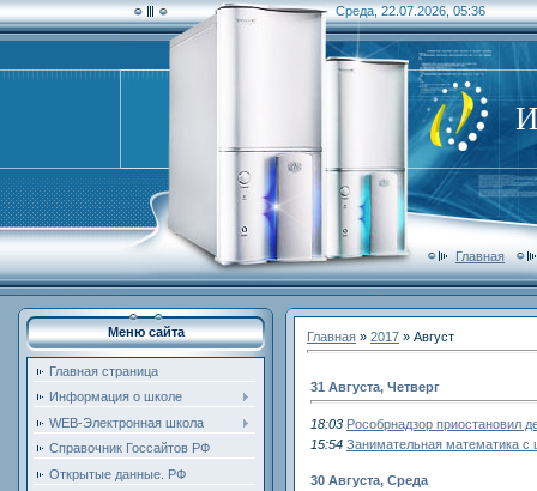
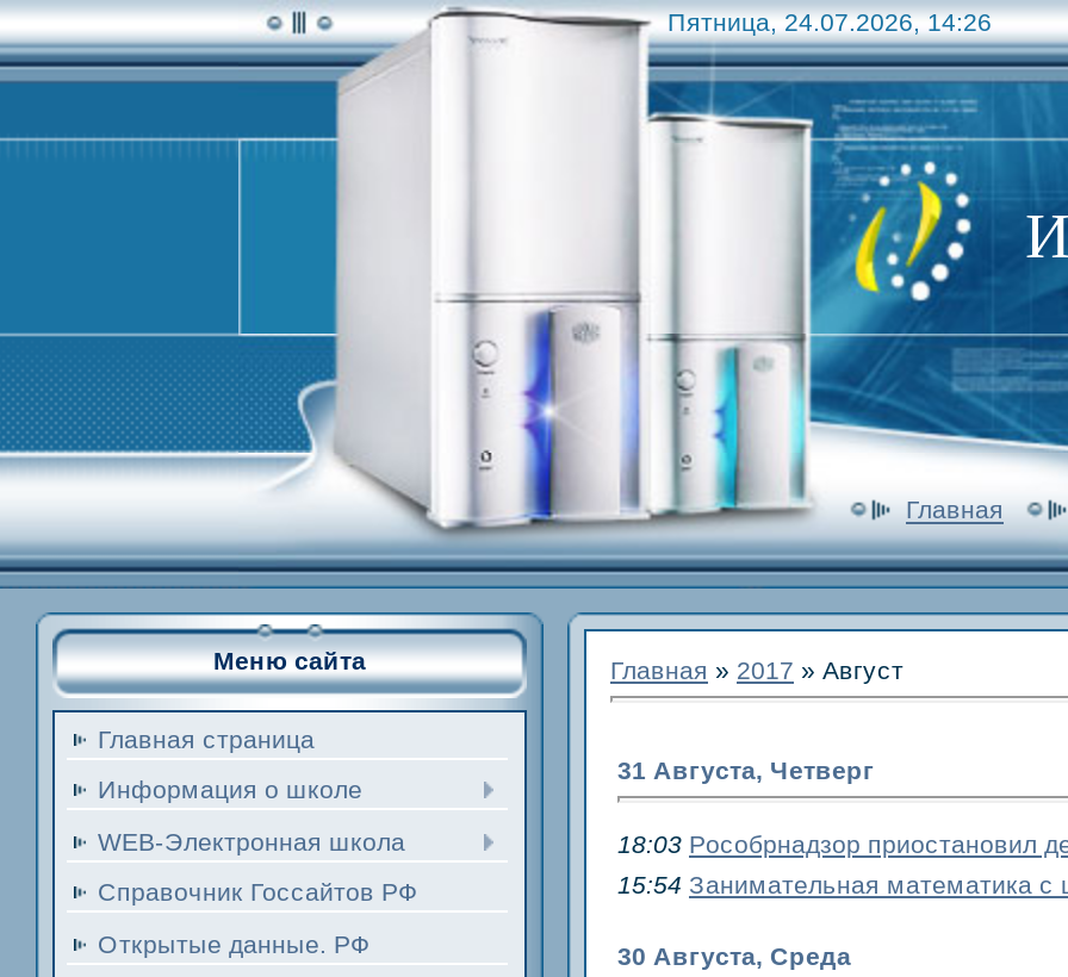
[336,4,485,18] Среда, 22.07.2026, 05:36 -> [667,7,992,36] Пятница, 24.07.2026, 14:26

